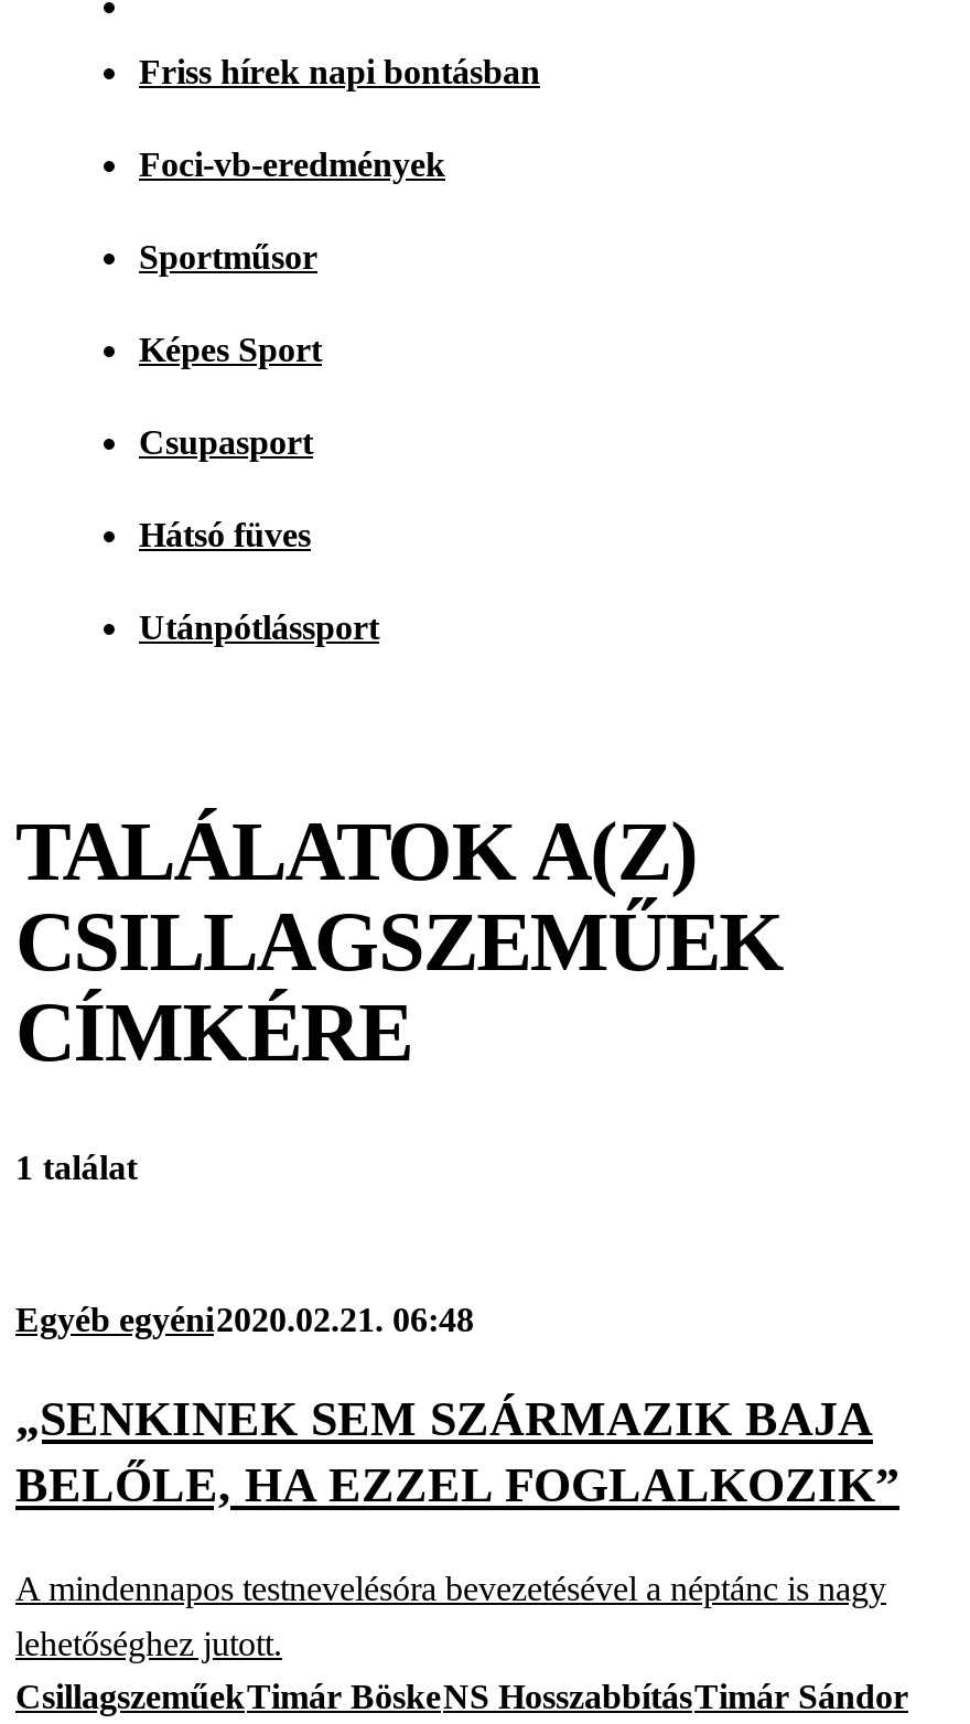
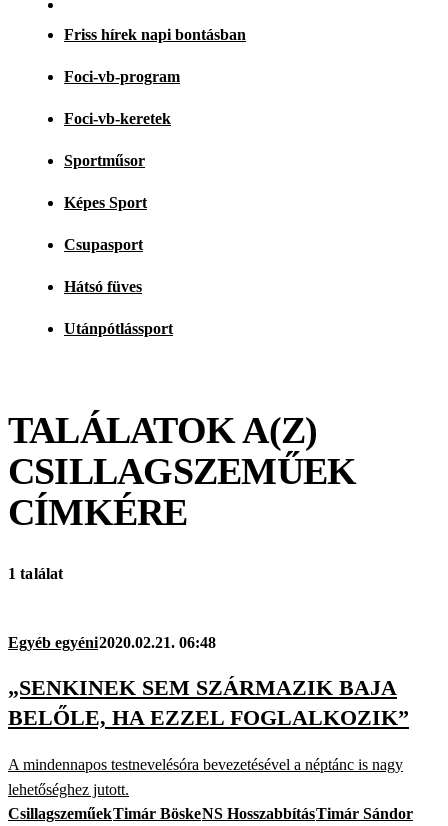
[139,146,445,183] Foci-vb-eredmények -> [64,68,180,127] Foci-vb-program | Foci-vb-keretek

